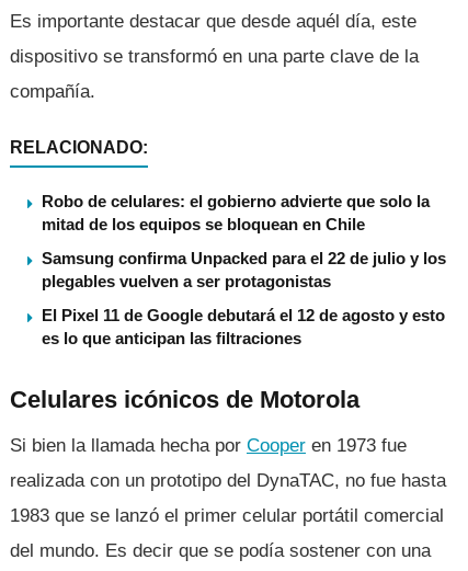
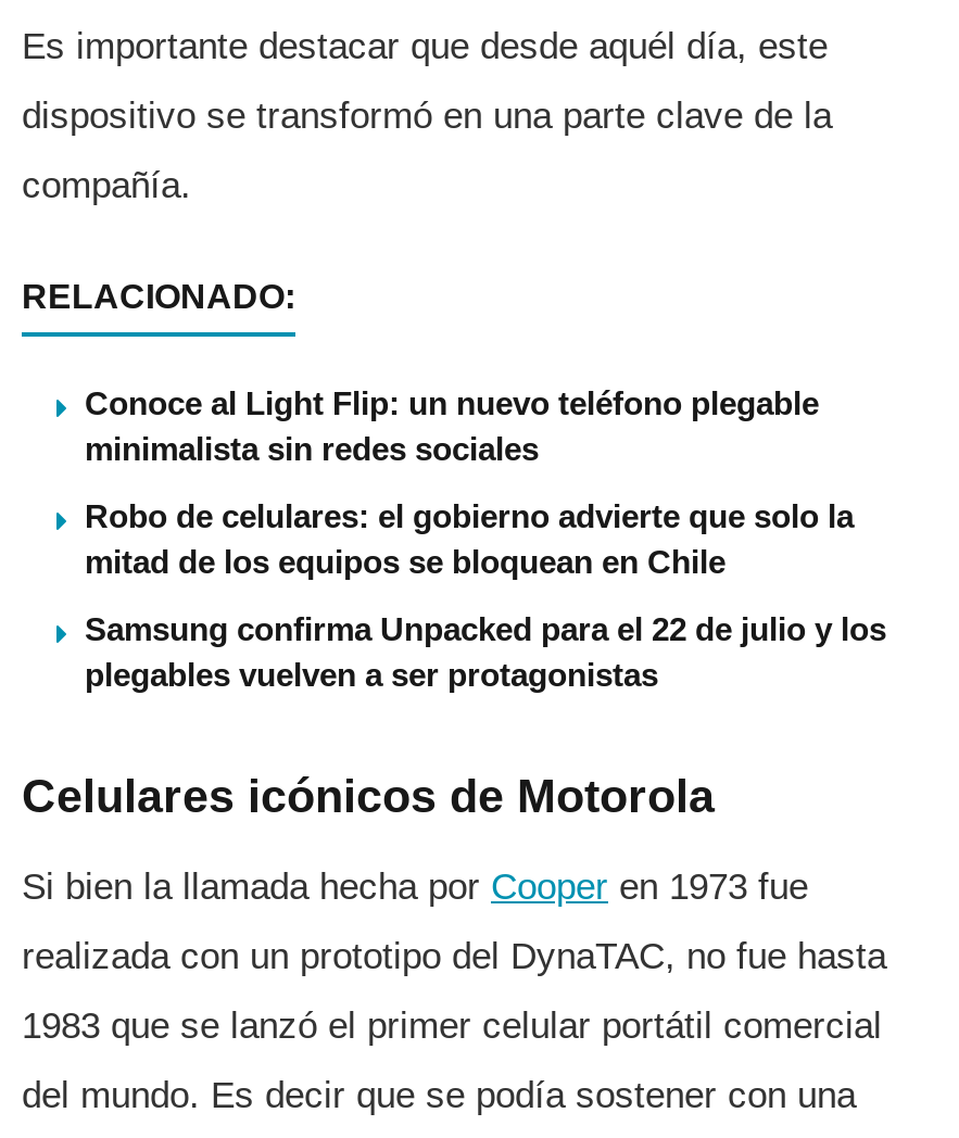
none -> [85,384,819,467] Conoce al Light Flip: un nuevo teléfono plegable | minimalista sin redes sociales
moved [42,192,446,290] -> [85,497,886,693]: Robo de celulares: el gobierno advierte que solo la | mitad de los equipos se bloquean en Chile | Samsung confirma Unpacked para el 22 de julio y los | plegables vuelven a ser protagonistas
[42,306,445,347] El Pixel 11 de Google debutará el 12 de agosto y esto | es lo que anticipan las filtraciones -> none

